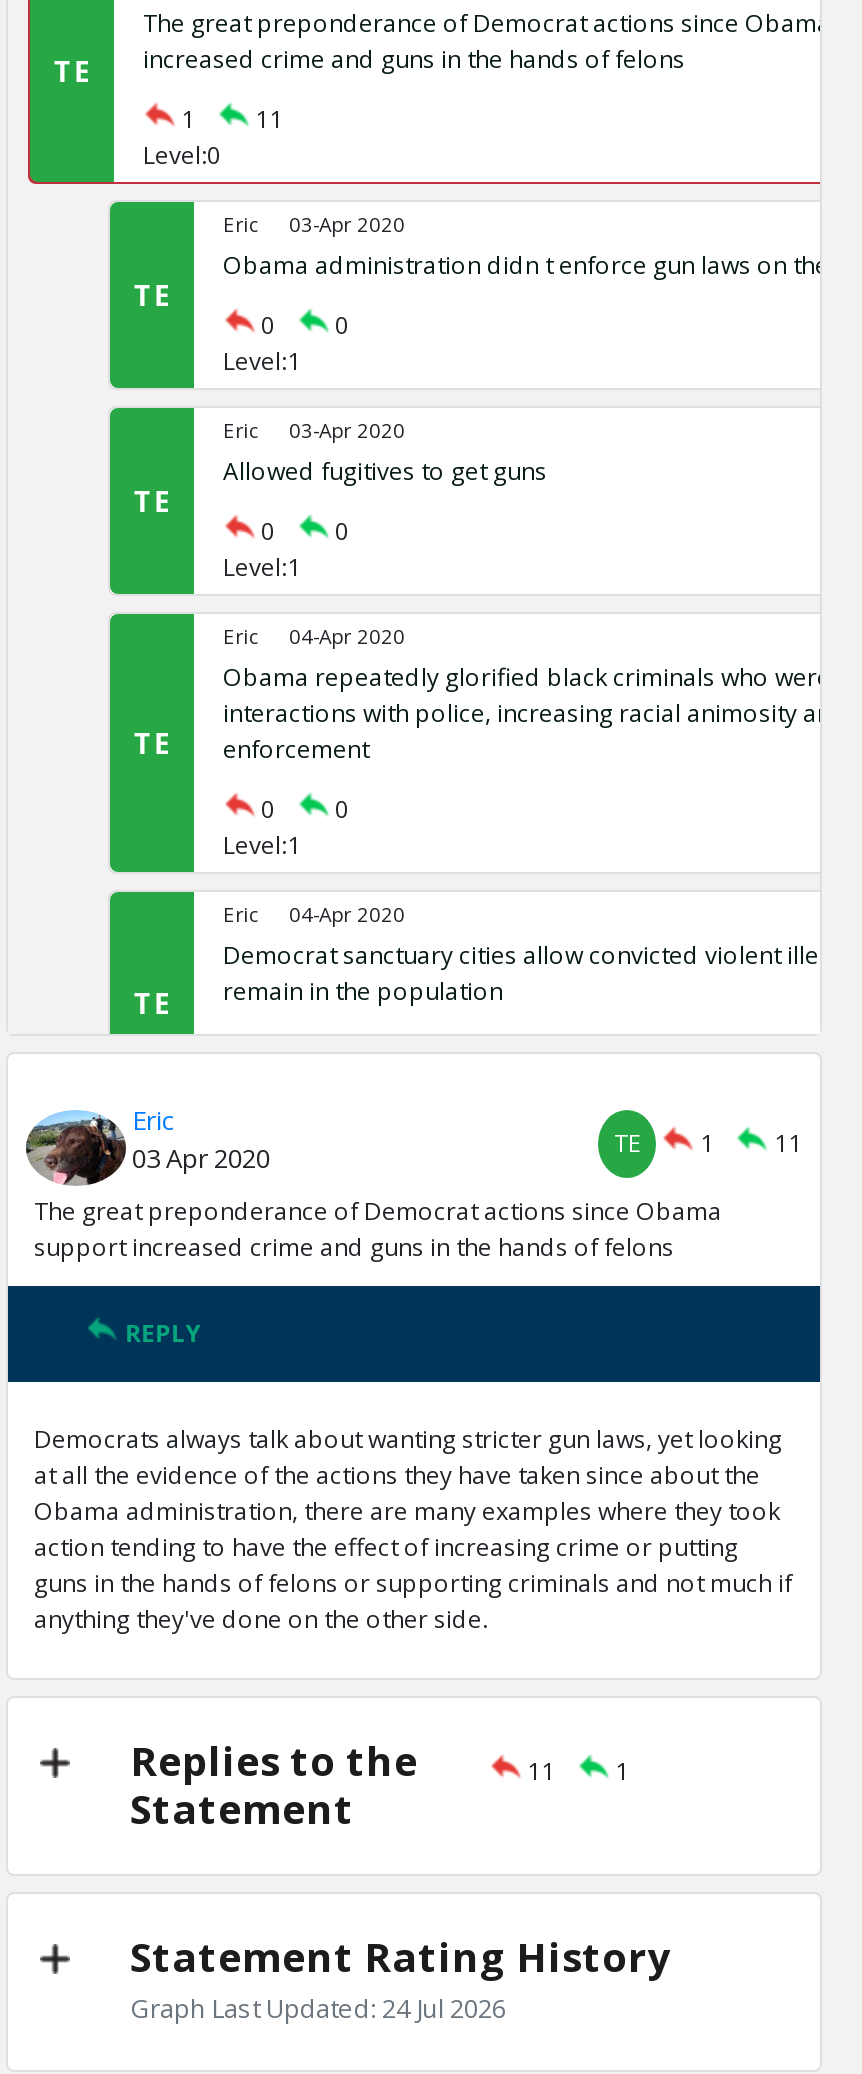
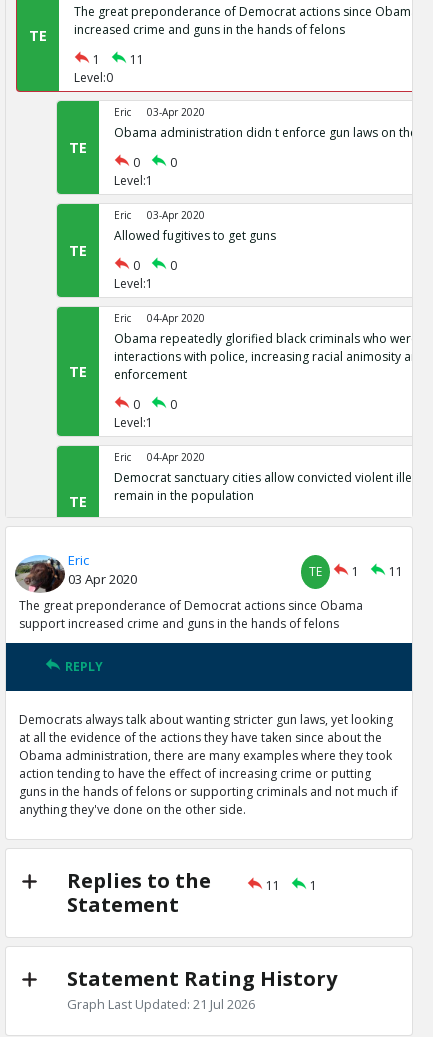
[130,1989,506,2025] Graph Last Updated: 24 Jul 2026 -> [67,995,255,1013] Graph Last Updated: 21 Jul 2026

